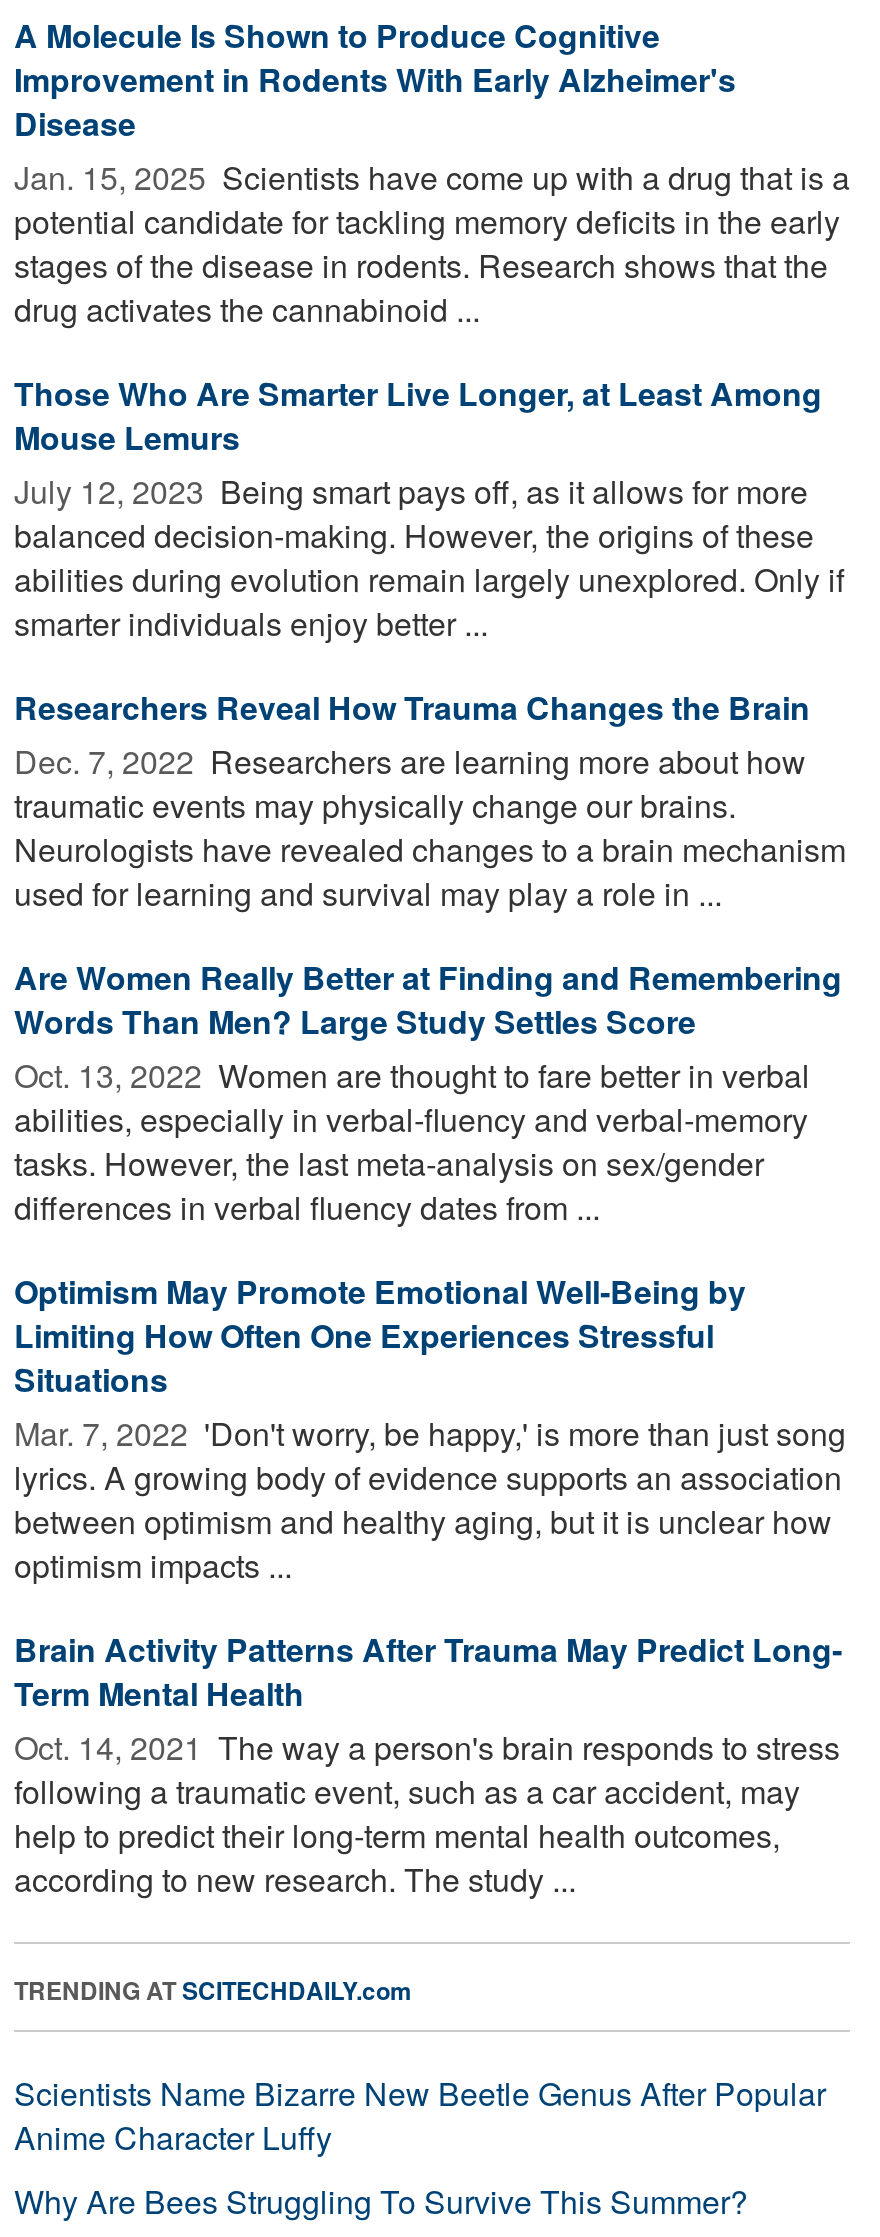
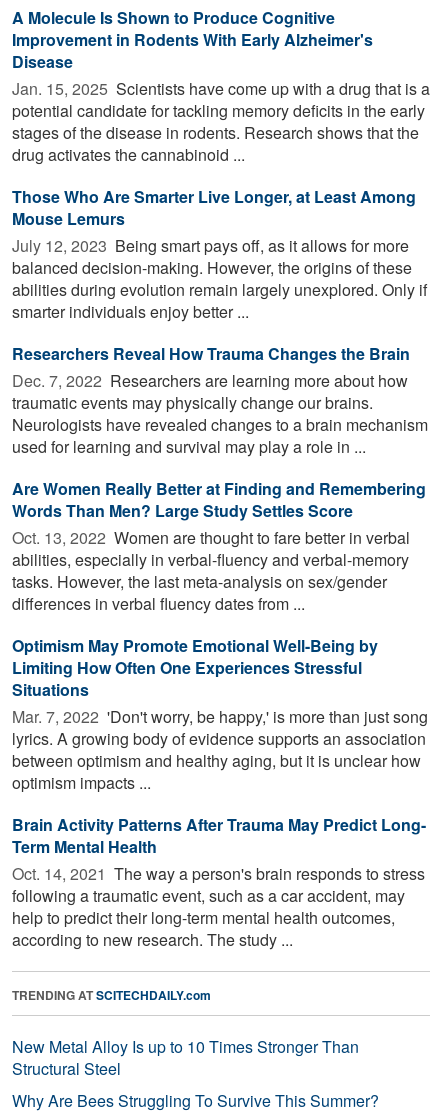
[14,2070,826,2160] Scientists Name Bizarre New Beetle Genus After Popular | Anime Character Luffy -> [12,1035,359,1080] New Metal Alloy Is up to 10 Times Stronger Than | Structural Steel

